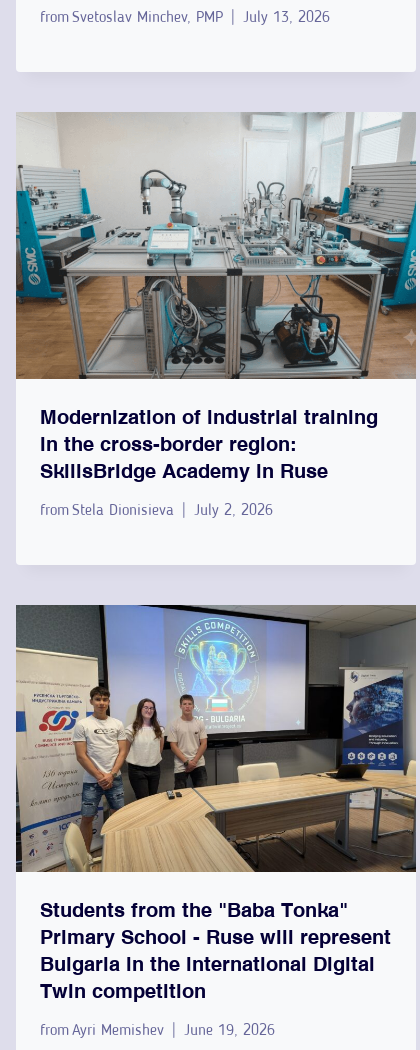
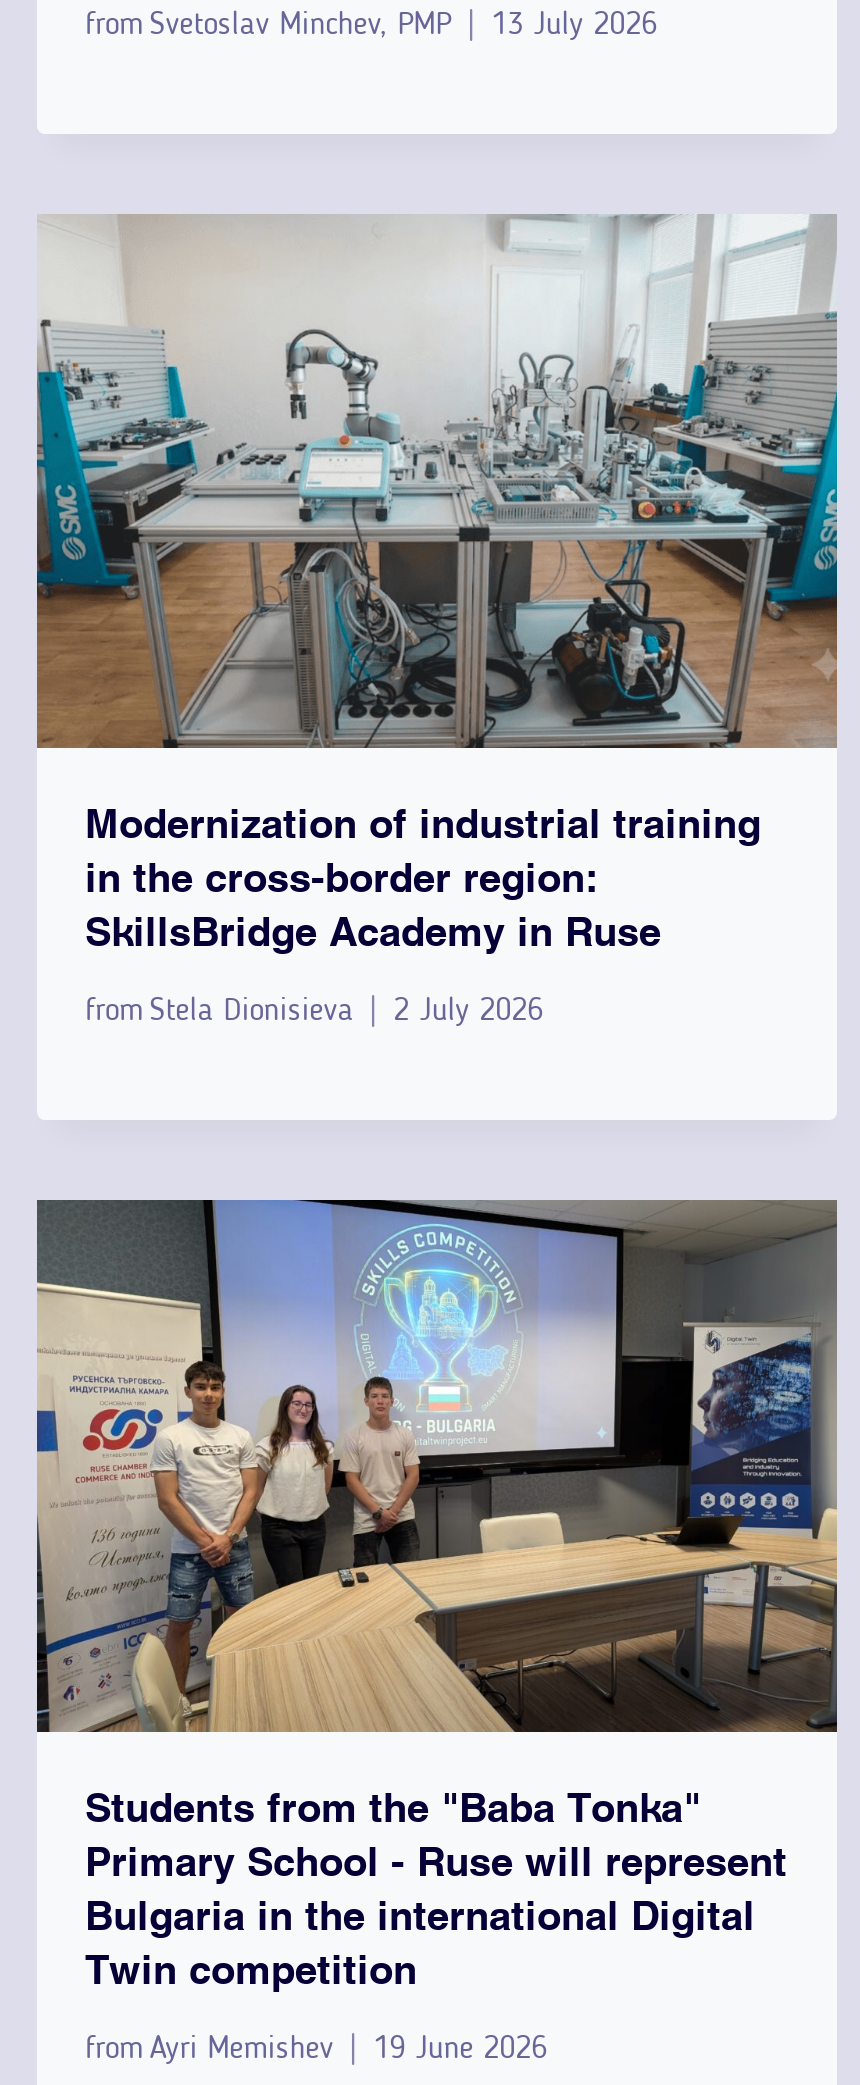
[40,10,330,26] from Svetoslav Minchev, PMP July 13, 2026 -> [85,9,657,41] from Svetoslav Minchev, PMP 13 July 2026
[40,503,273,519] from Stela Dionisieva July 2, 2026 -> [85,995,543,1027] from Stela Dionisieva 2 July 2026
[40,1022,275,1038] from Ayri Memishev June 19, 2026 -> [85,2034,547,2066] from Ayri Memishev 19 June 2026

